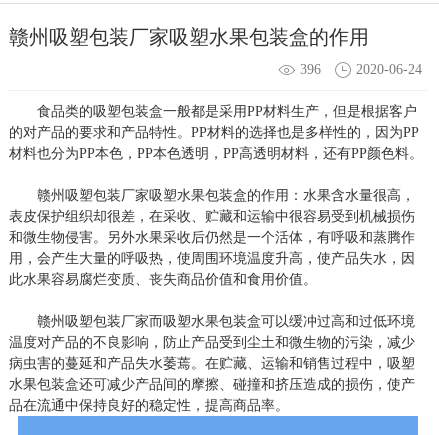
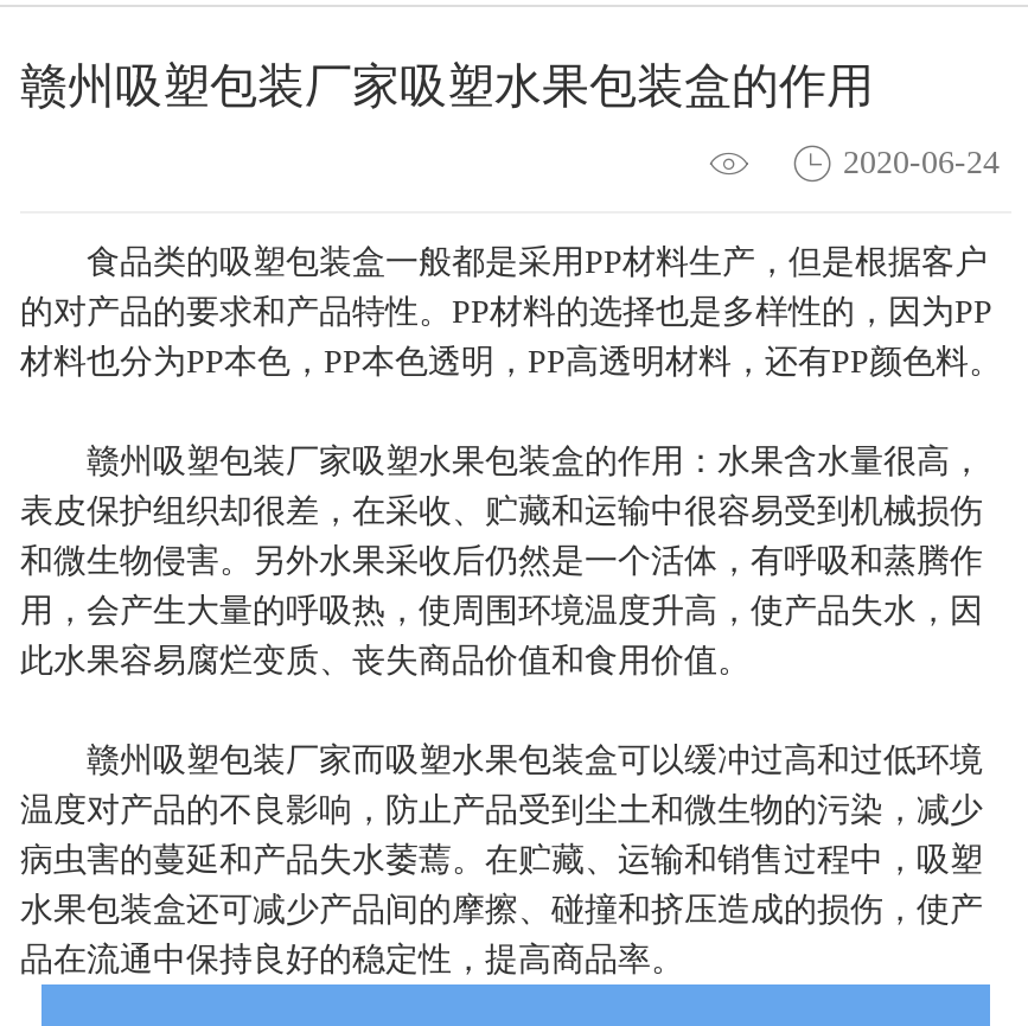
[300,62,321,77] 396 -> none

